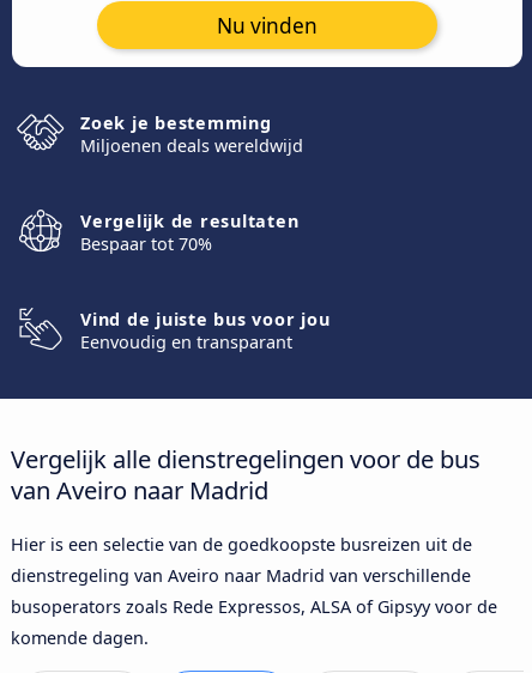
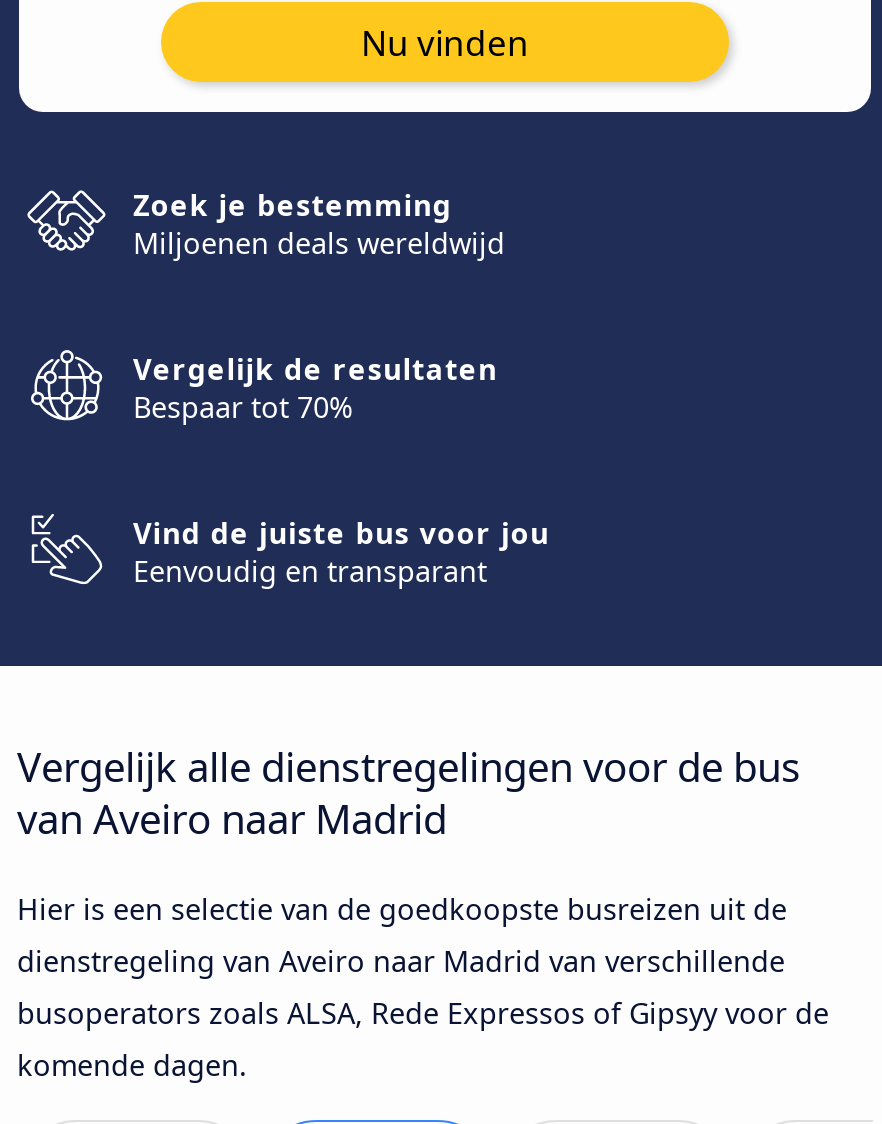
[11,595,497,618] busoperators zoals Rede Expressos, ALSA of Gipsyy voor de -> [17,994,829,1032] busoperators zoals ALSA, Rede Expressos of Gipsyy voor de

